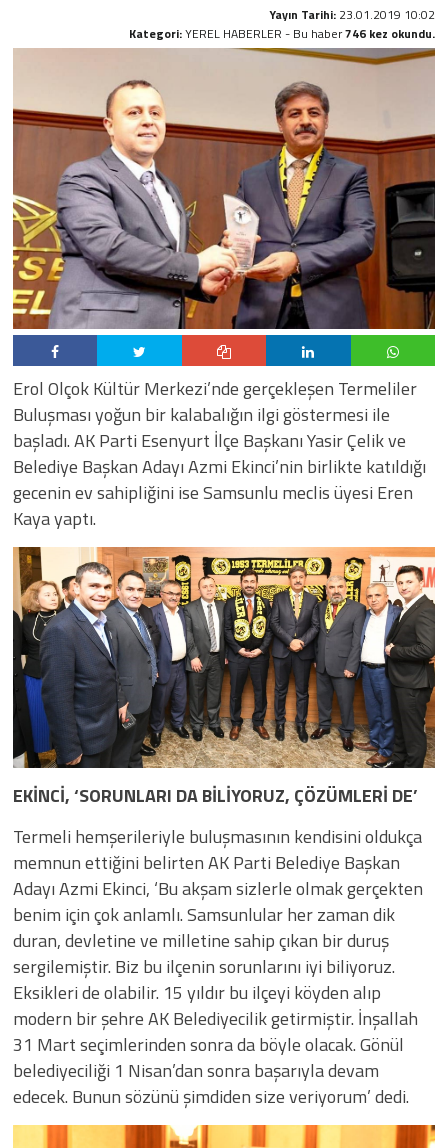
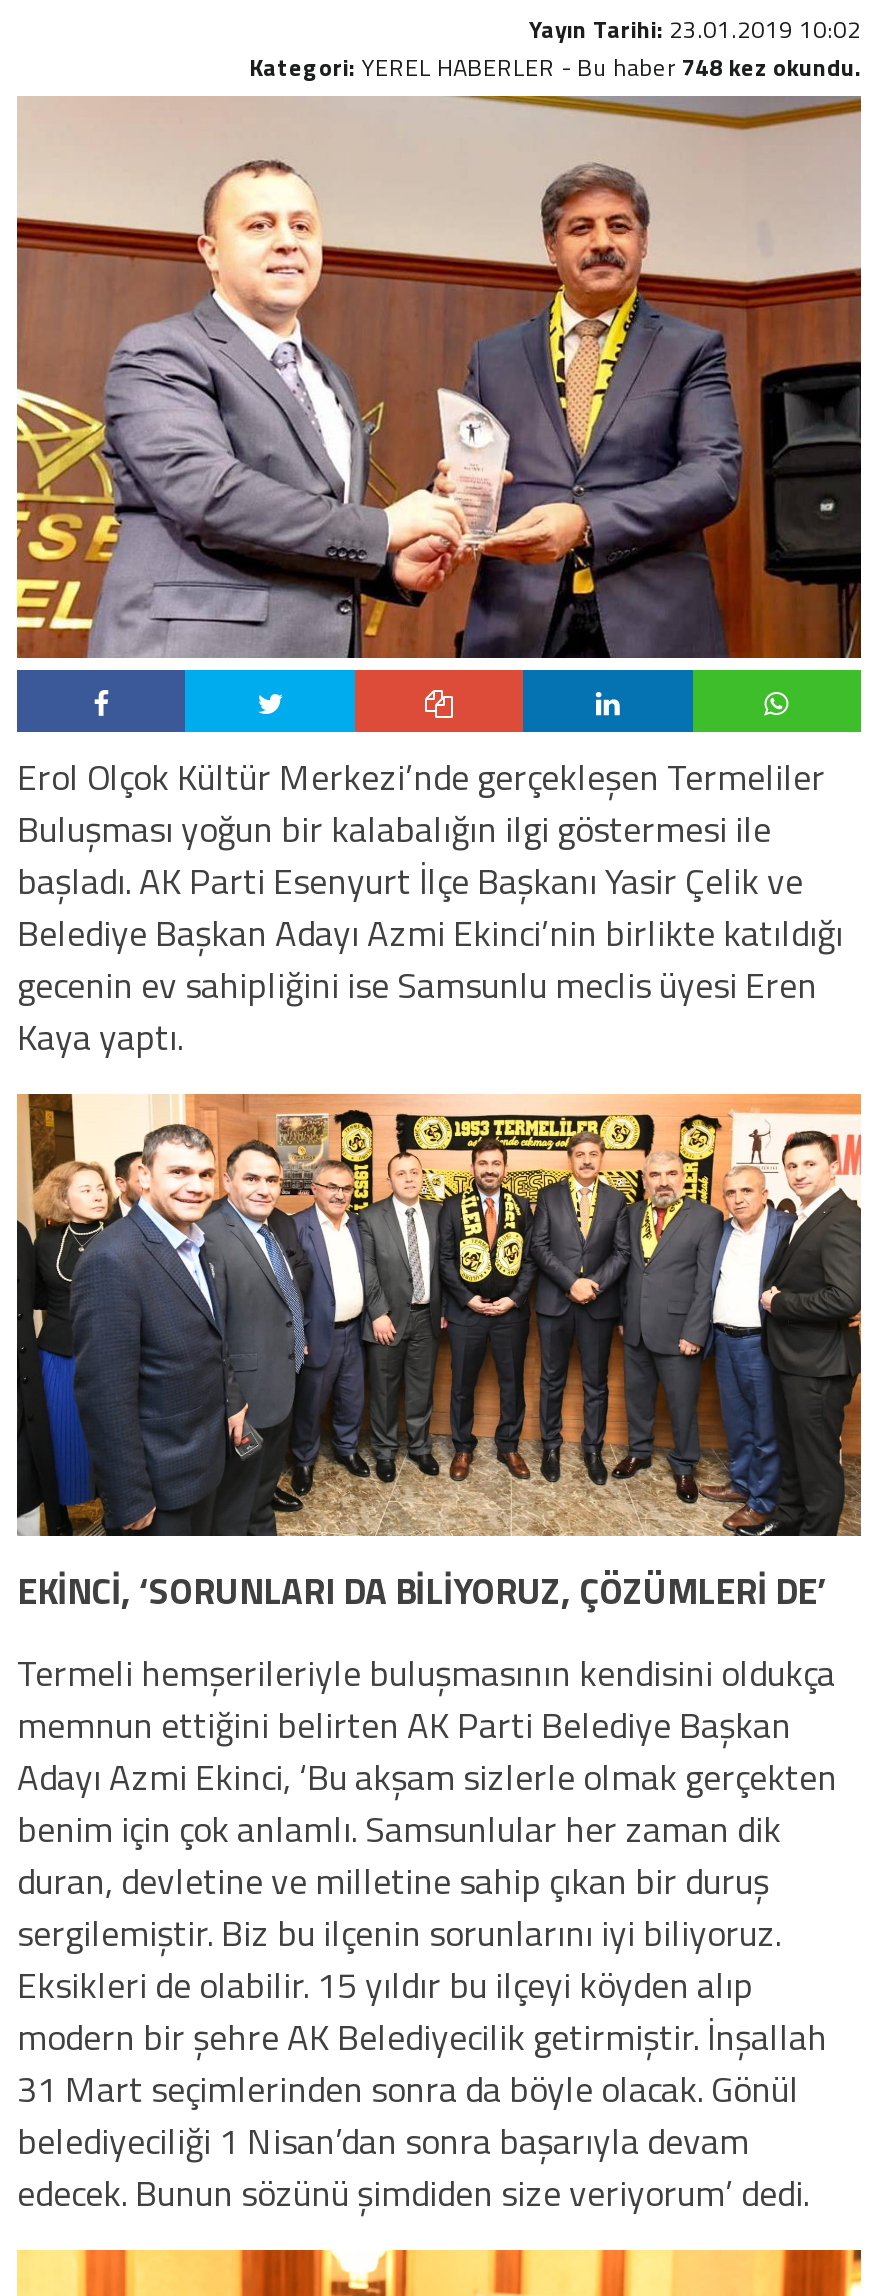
[129,24,435,43] Kategori: YEREL HABERLER - Bu haber 746 kez okundu. -> [249,48,861,86] Kategori: YEREL HABERLER - Bu haber 748 kez okundu.

